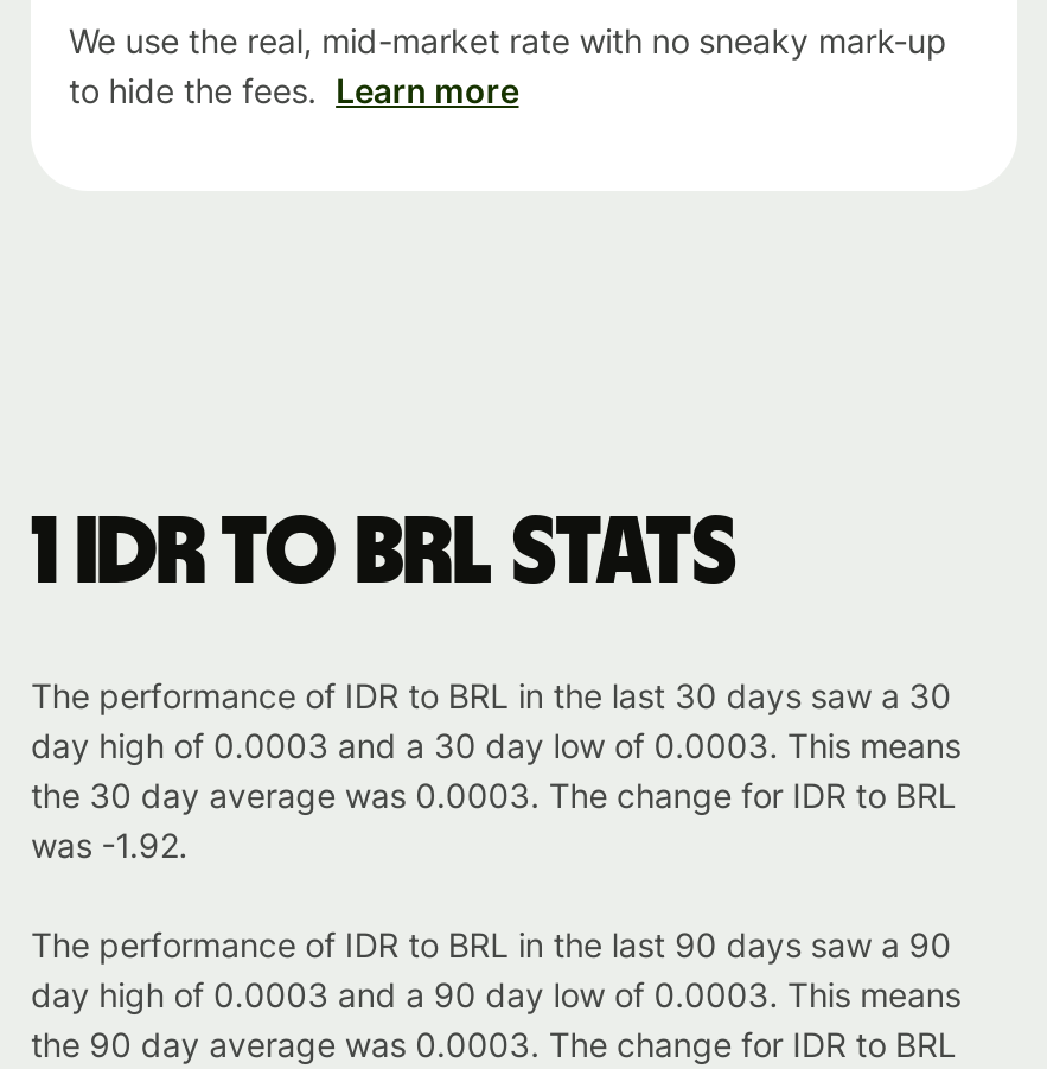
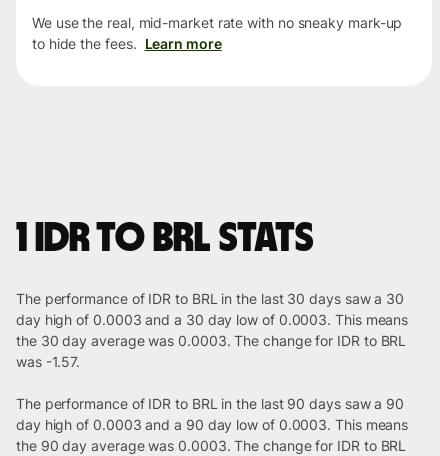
[31,825,188,865] was -1.92. -> [16,353,80,370] was -1.57.

